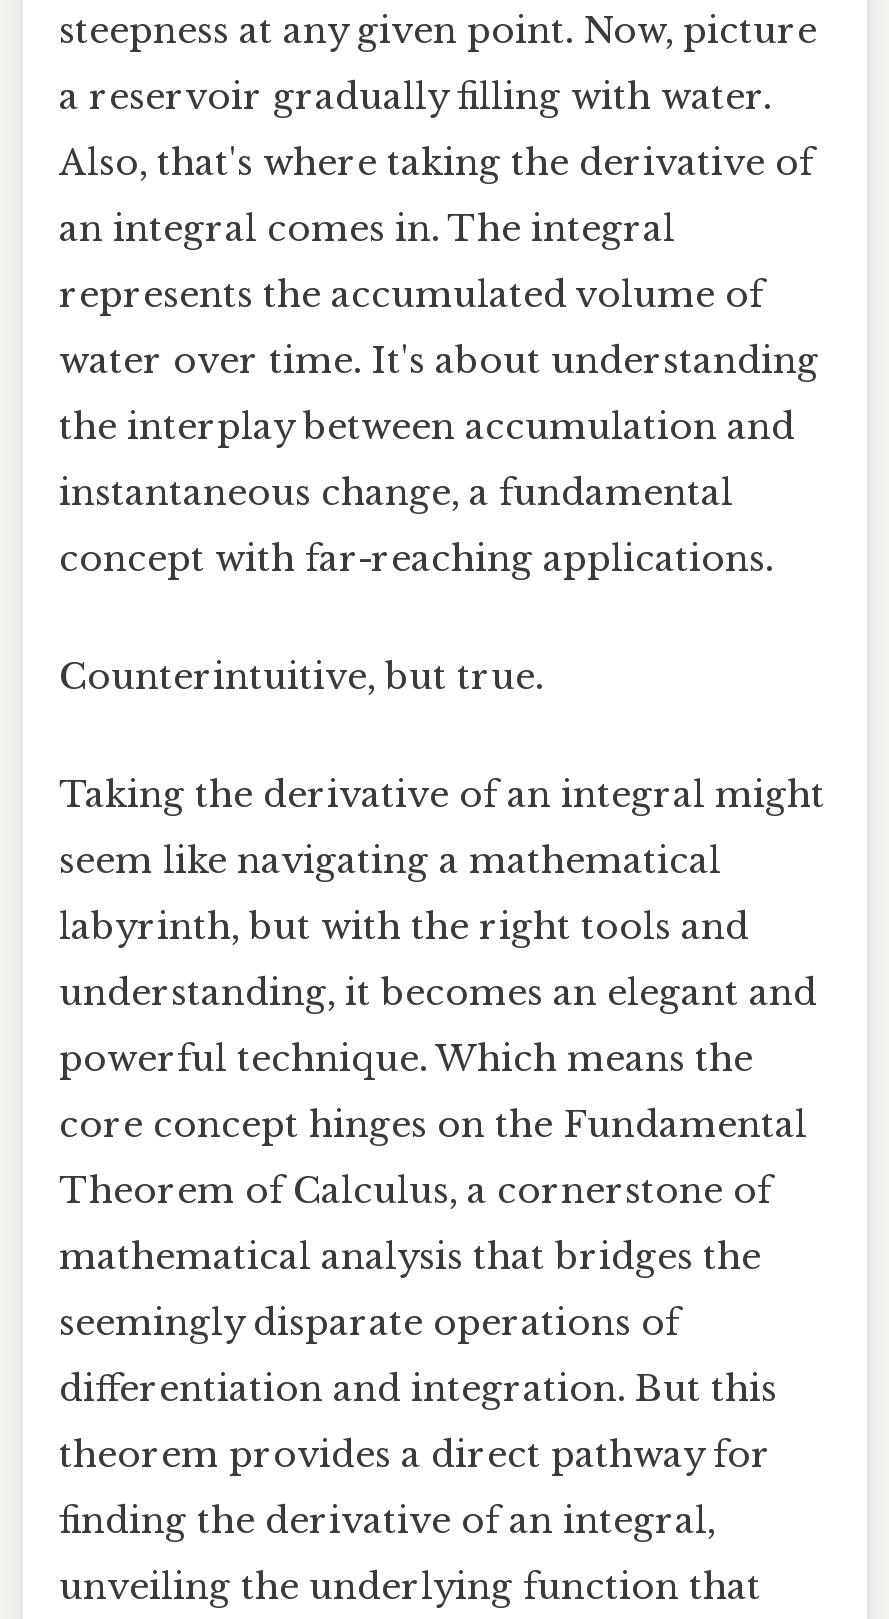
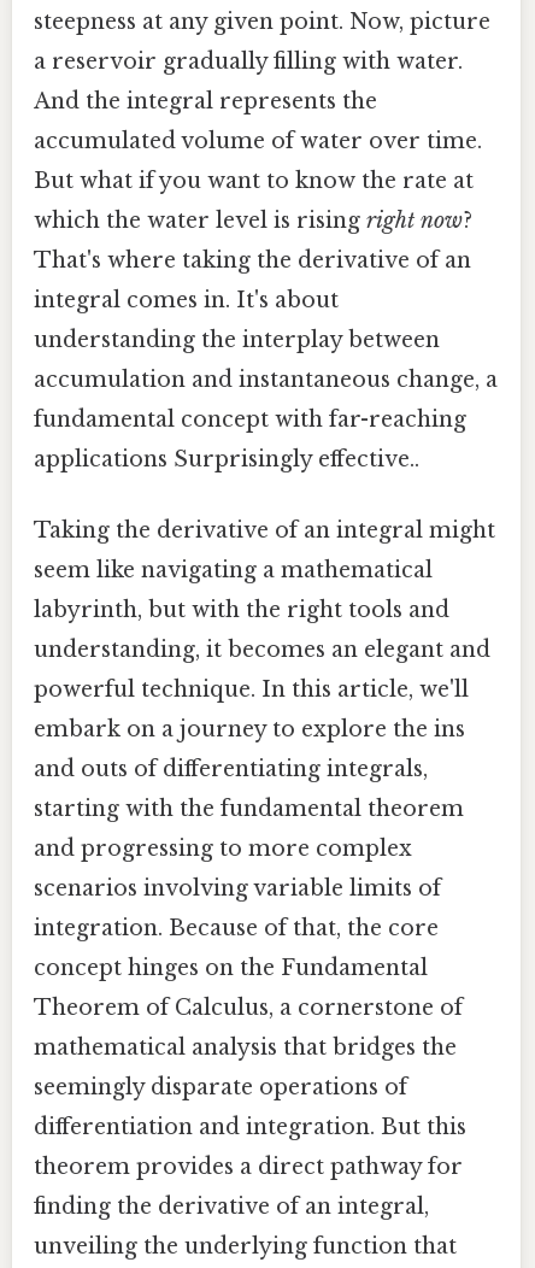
[59,141,819,699] Also, that's where taking the derivative of | an integral comes in. The integral | represents the accumulated volume of | water over time. It's about understanding | the interplay between accumulation and | instantaneous change, a fundamental | concept with far-reaching applications. | Counterintuitive, but true. -> [34,88,498,472] And the integral represents the | accumulated volume of water over time. | But what if you want to know the rate at | which the water level is rising right now? | That's where taking the derivative of an | integral comes in. It's about | understanding the interplay between | accumulation and instantaneous change, a | fundamental concept with far-reaching | applications Surprisingly effective..
[59,1038,807,1148] powerful technique. Which means the | core concept hinges on the Fundamental -> [34,676,469,981] powerful technique. In this article, we'll | embark on a journey to explore the ins | and outs of differentiating integrals, | starting with the fundamental theorem | and progressing to more complex | scenarios involving variable limits of | integration. Because of that, the core | concept hinges on the Fundamental

